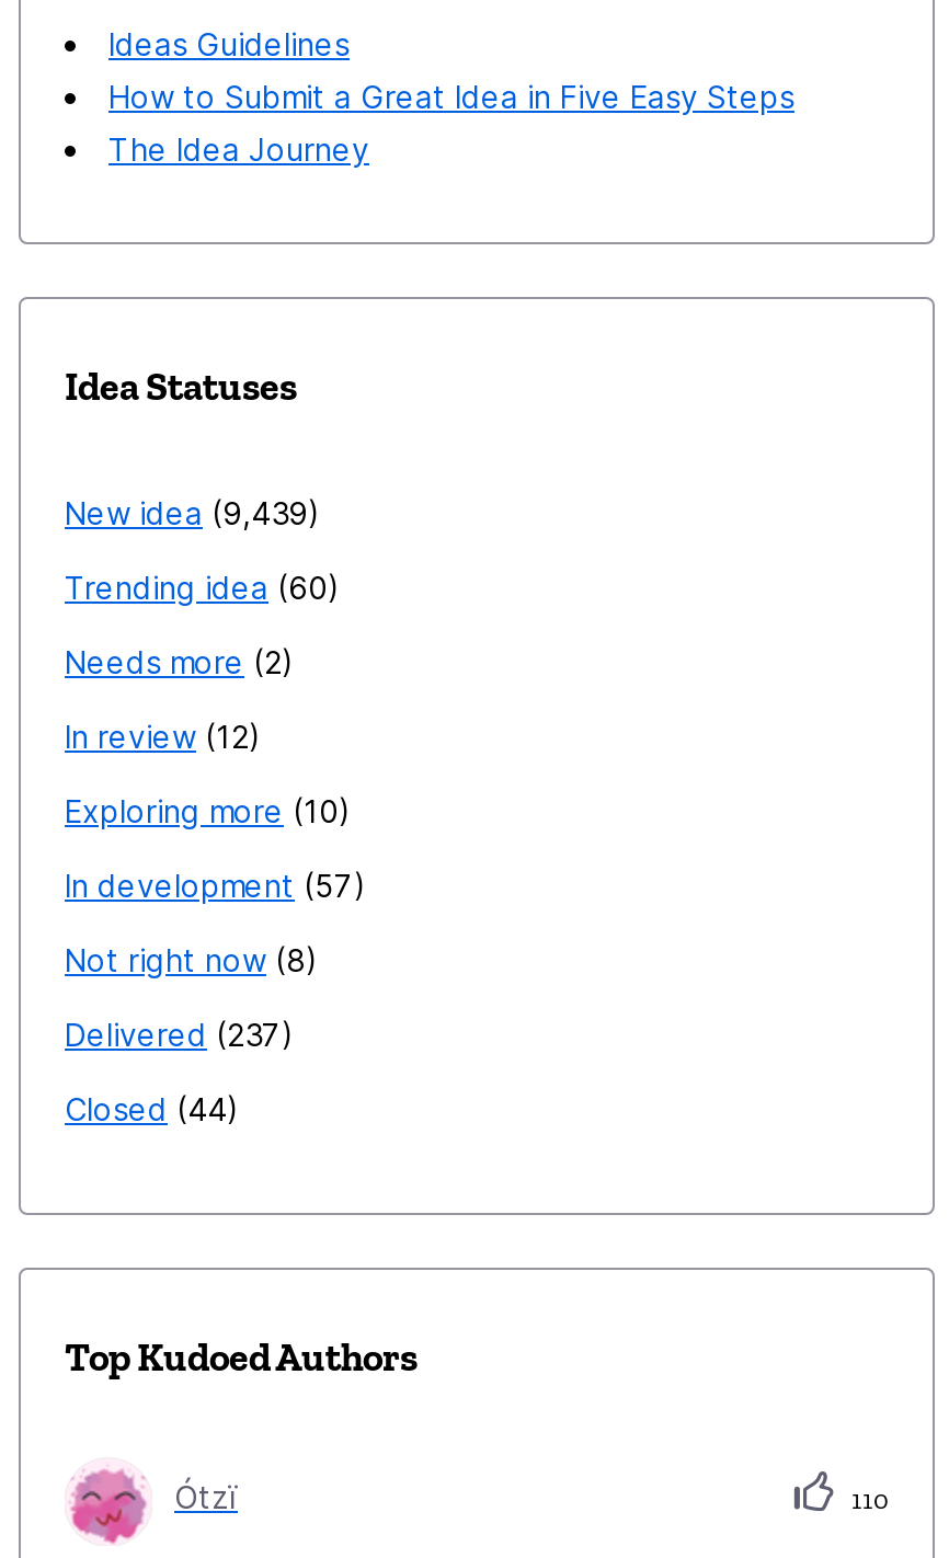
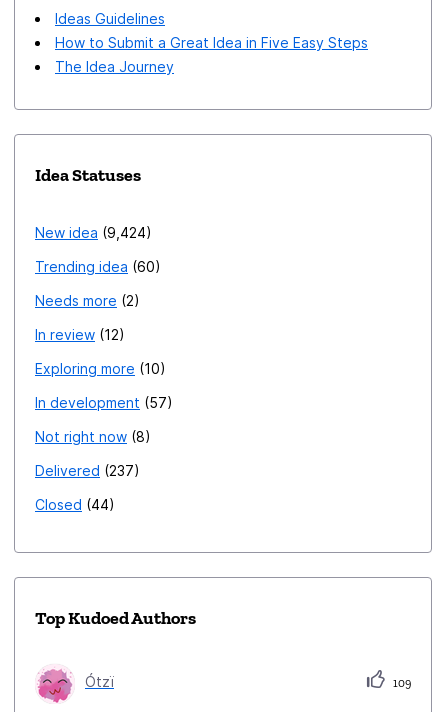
[65,494,308,531] New idea 9,439 -> [35,224,146,241] New idea 9,424
[845,1485,889,1515] 110 -> [390,676,411,690] 109

